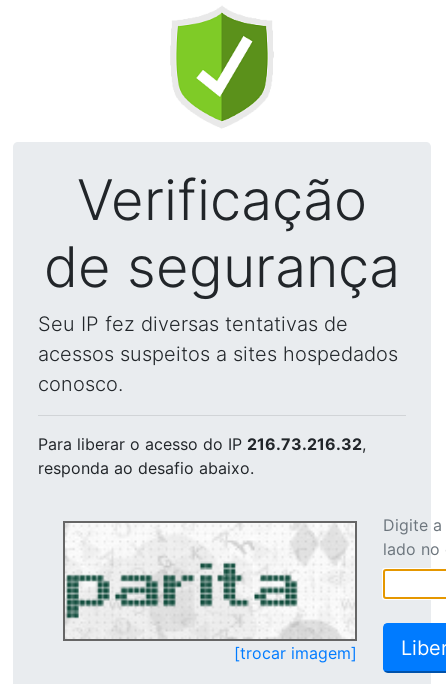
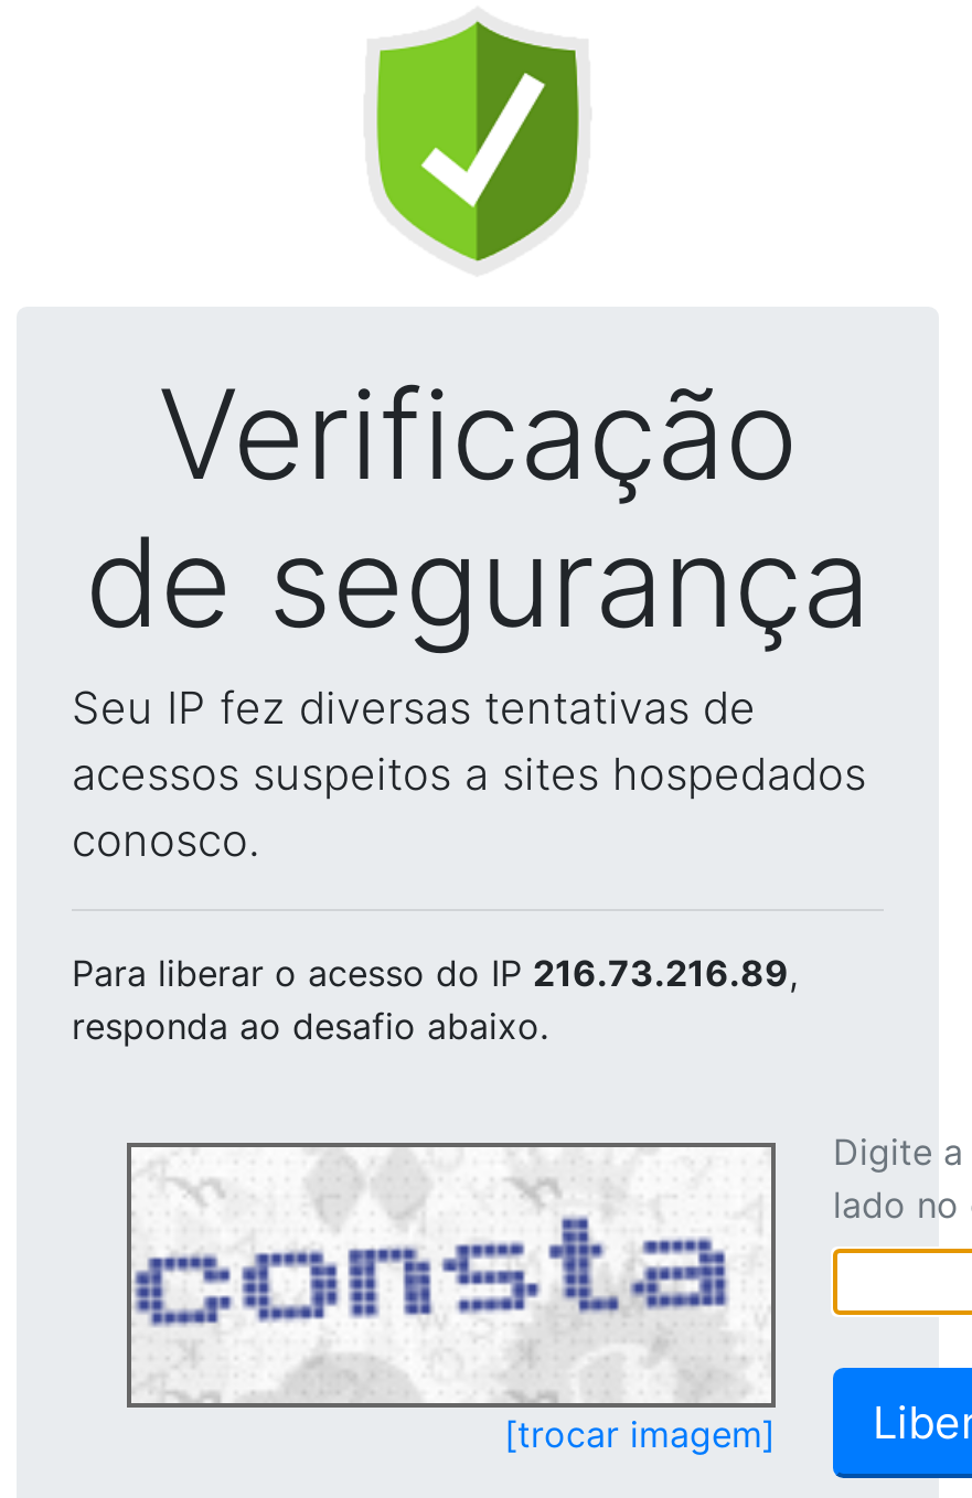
[38,434,366,454] Para liberar o acesso do IP 216.73.216.32, -> [72,951,798,995] Para liberar o acesso do IP 216.73.216.89,
[66,532,339,638] [image] -> [131,1176,734,1399] [image]

